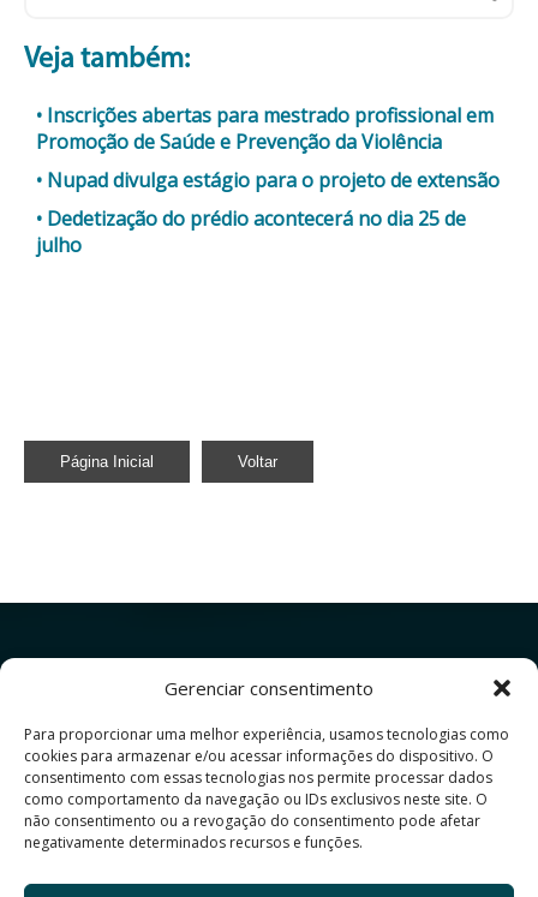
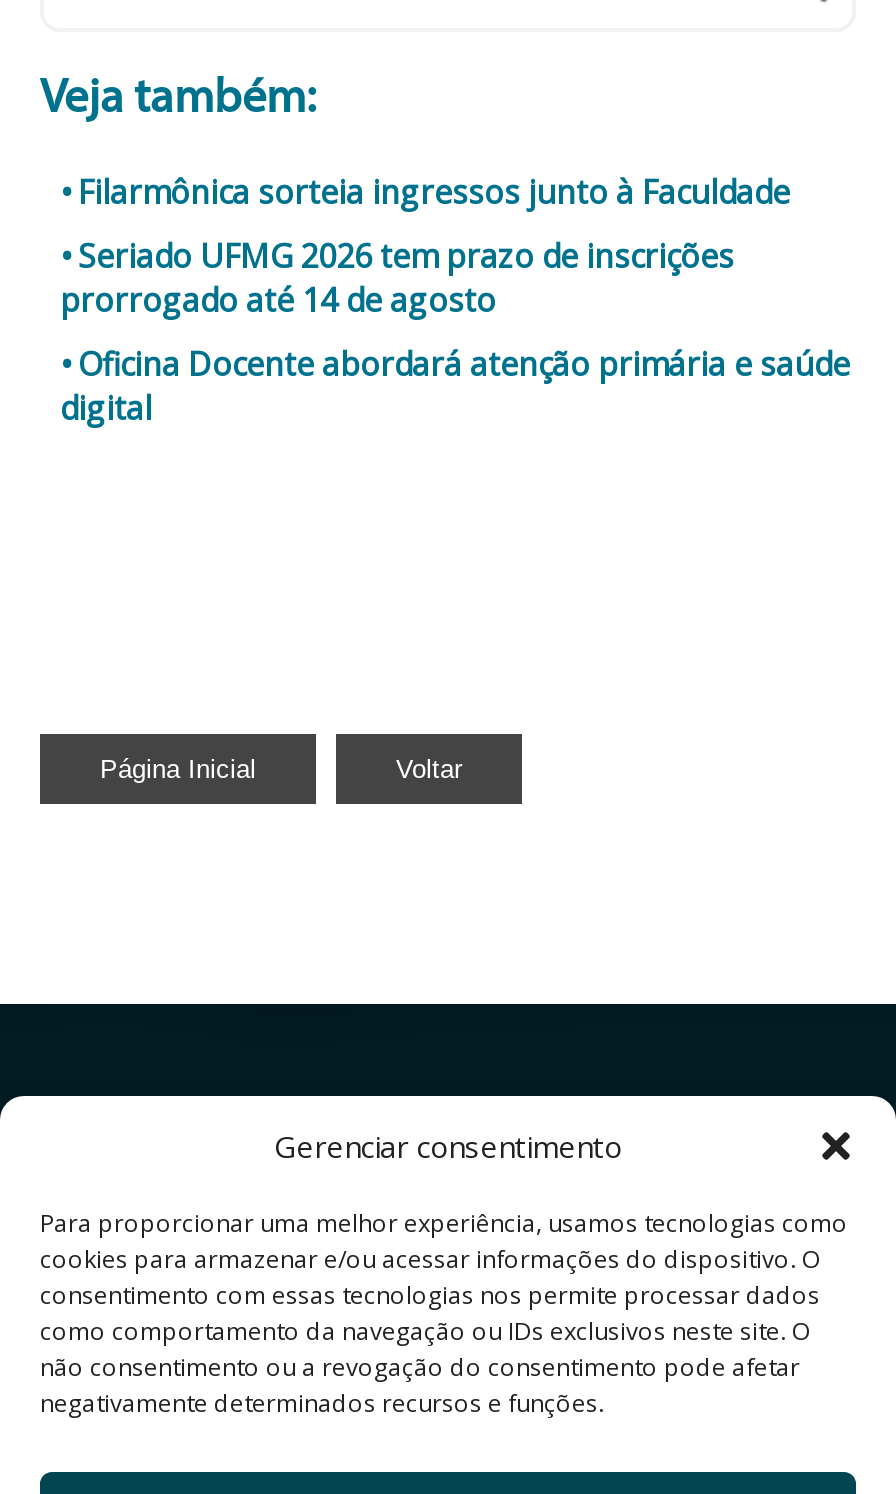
[36,102,494,155] Inscrições abertas para mestrado profissional em | Promoção de Saúde e Prevenção da Violência -> [78,170,798,214] Filarmônica sorteia ingressos junto à Faculdade
[47,167,504,193] Nupad divulga estágio para o projeto de extensão -> [60,234,734,322] Seriado UFMG 2026 tem prazo de inscrições | prorrogado até 14 de agosto
[36,205,466,258] Dedetização do prédio acontecerá no dia 25 de | julho -> [60,342,850,430] Oficina Docente abordará atenção primária e saúde | digital

